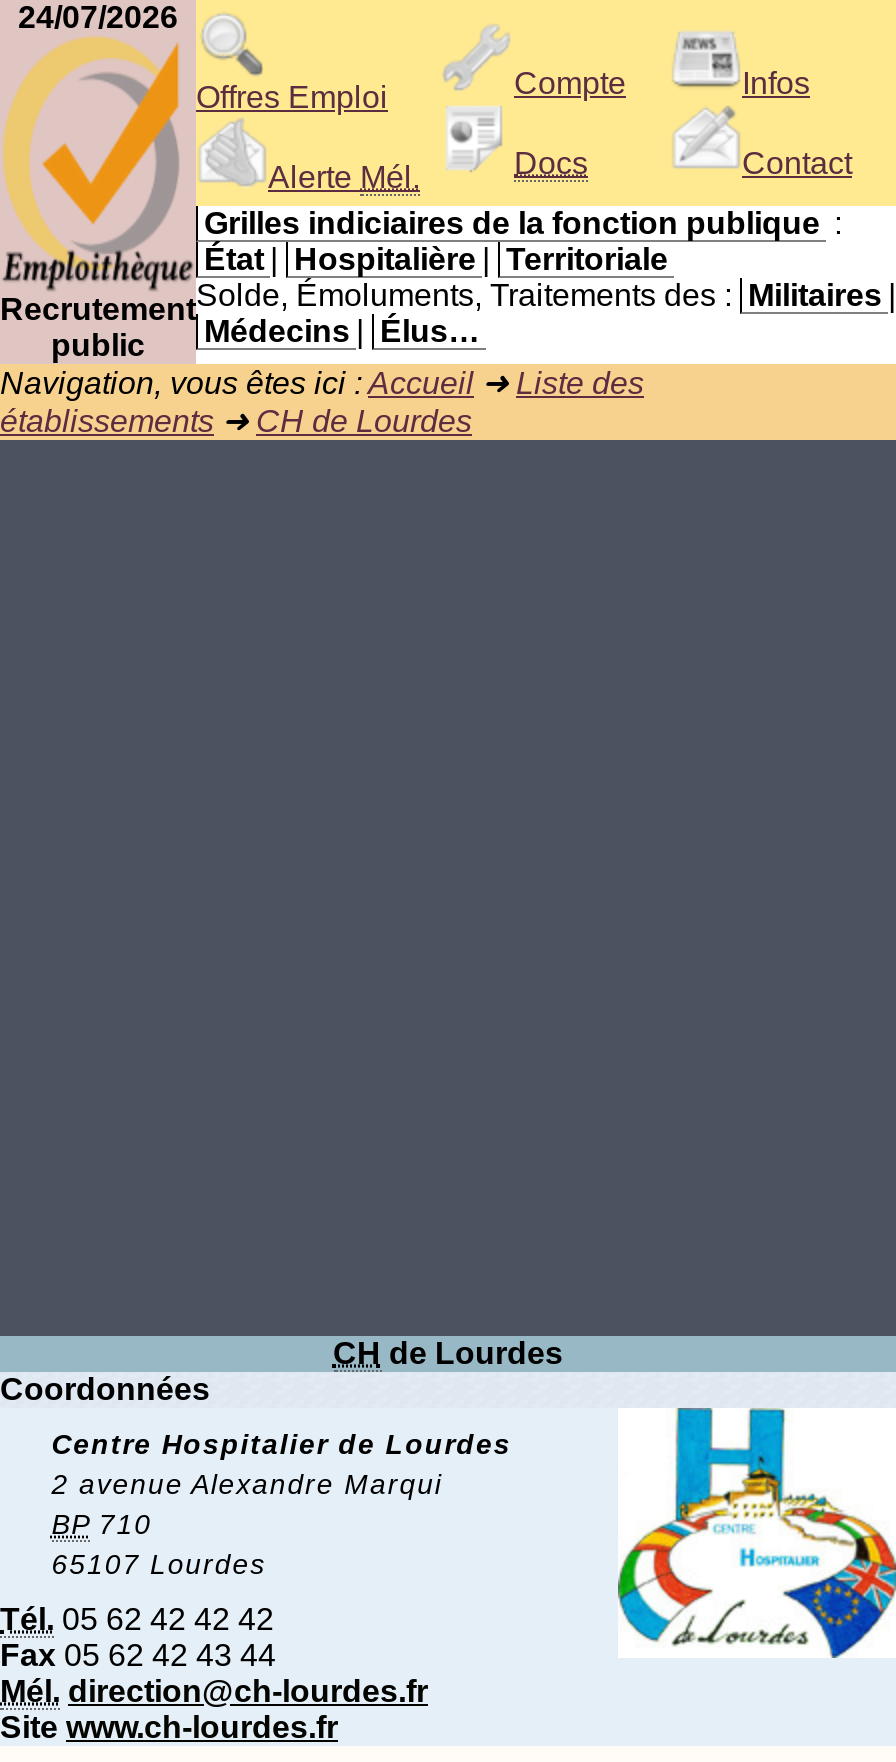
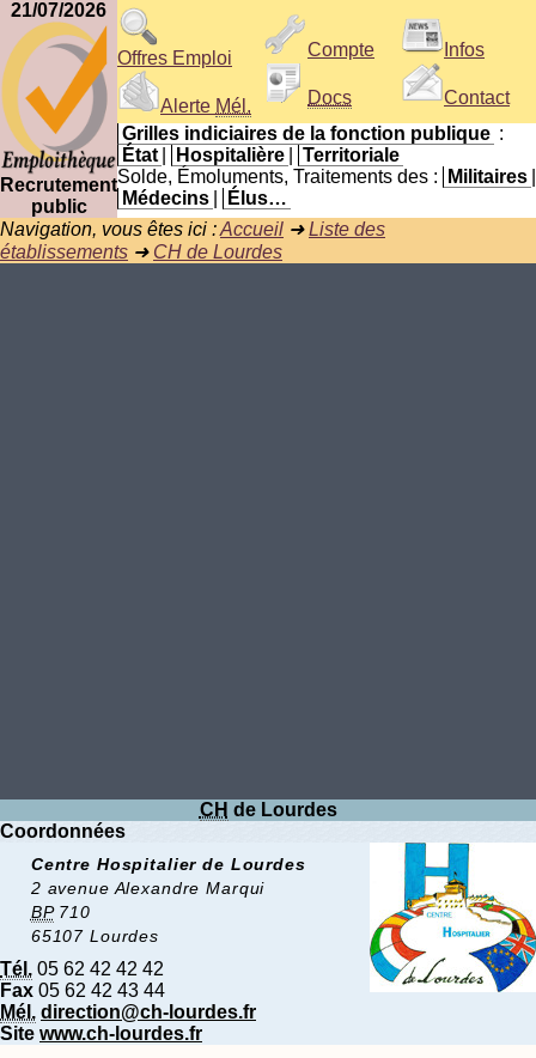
[18,0,178,34] 24/07/2026 -> [11,0,106,20] 21/07/2026

